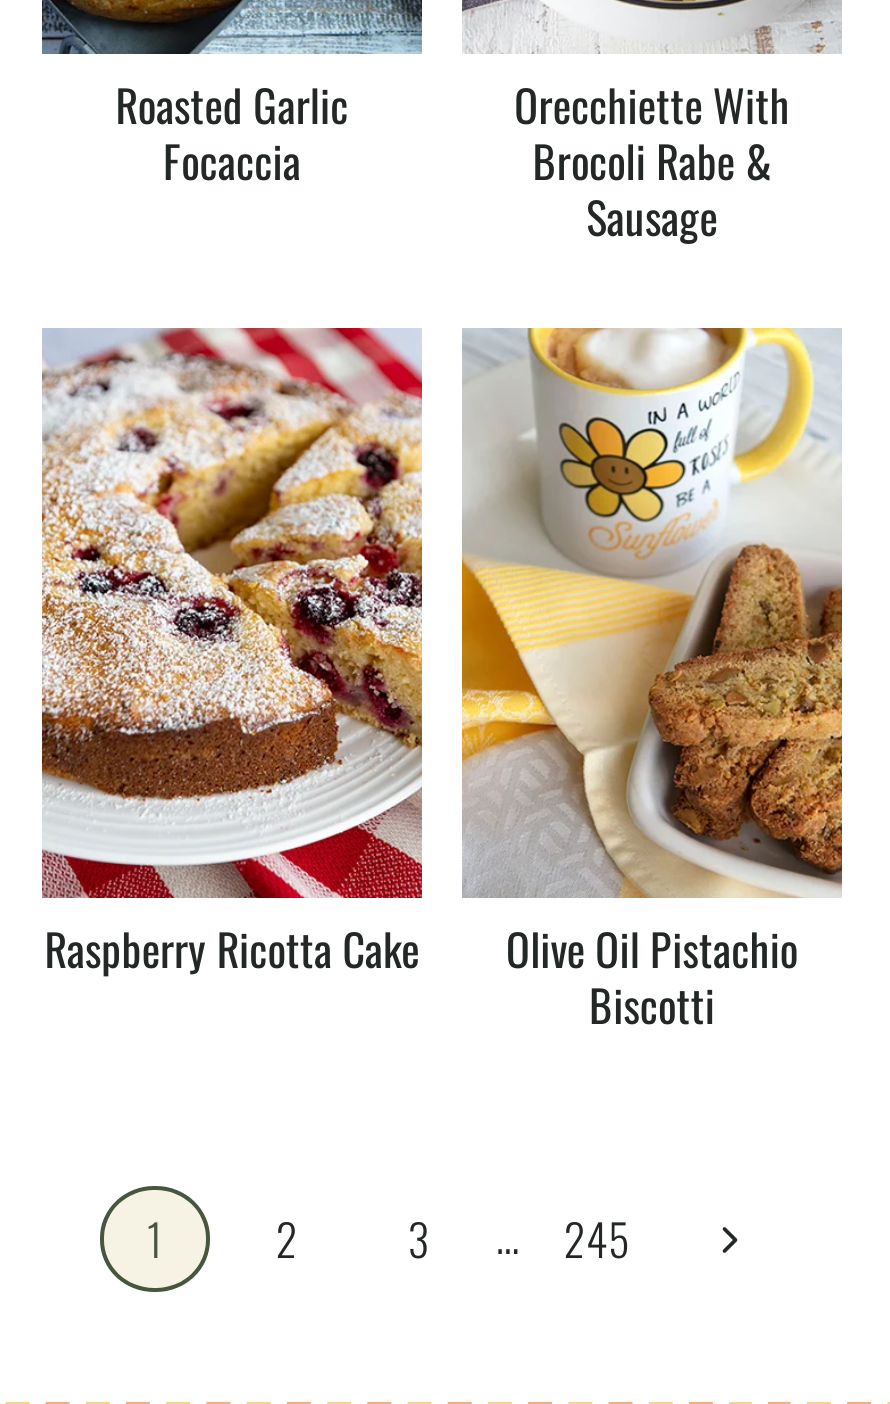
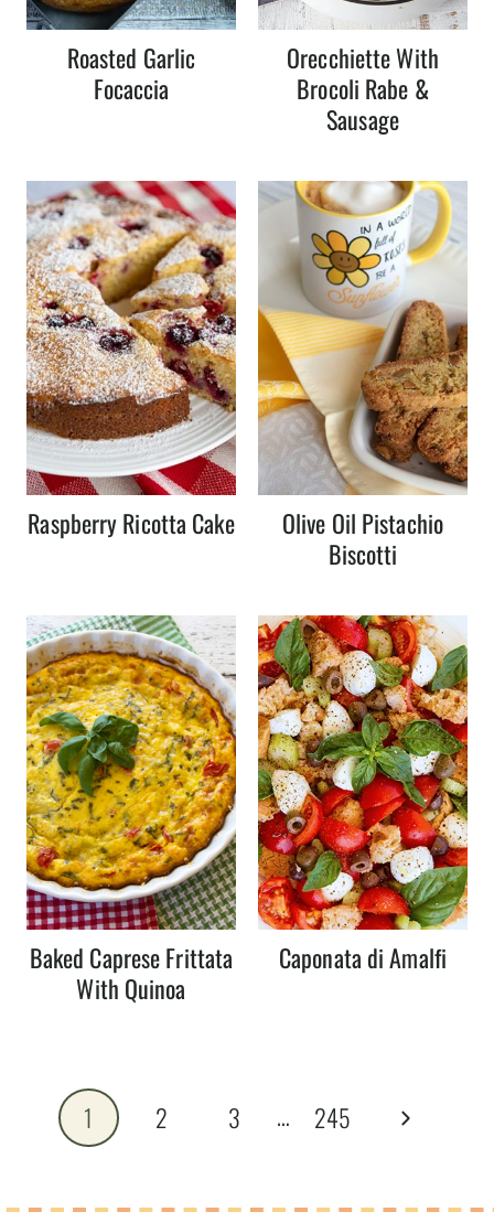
none -> [25,614,237,1005] [image] | Baked Caprese Frittata | With Quinoa
none -> [257,614,469,975] [image] | Caponata di Amalfi

